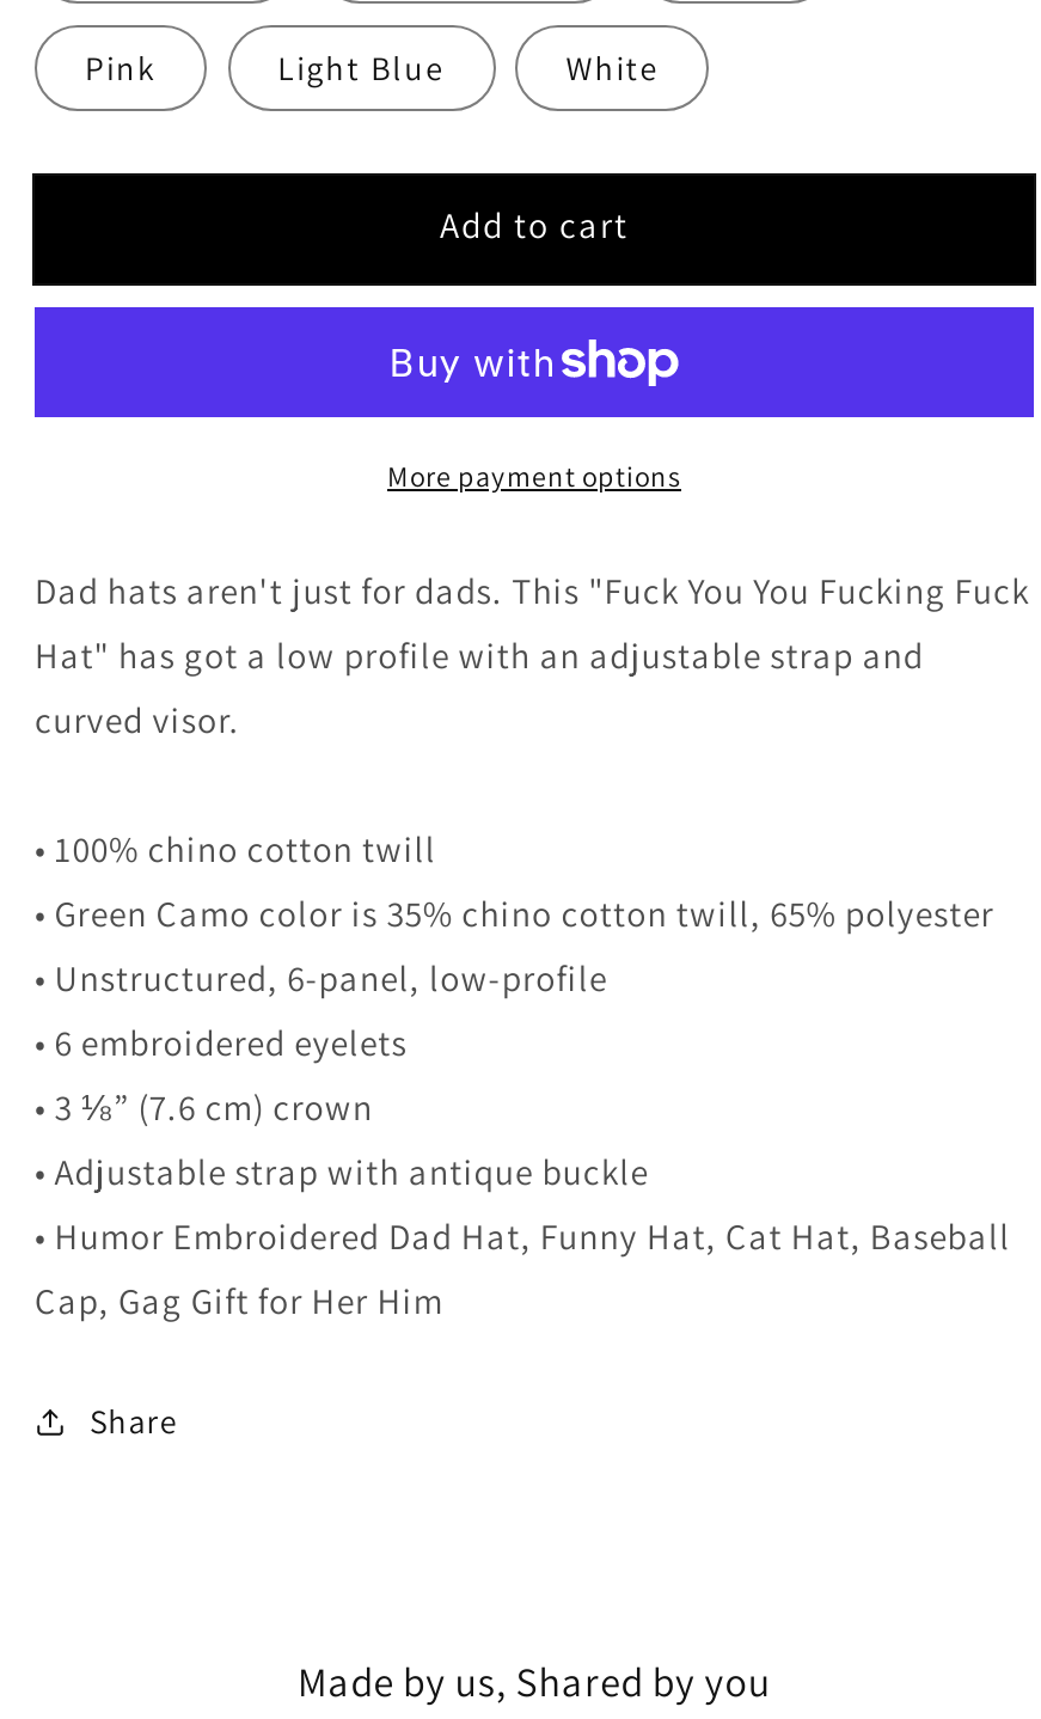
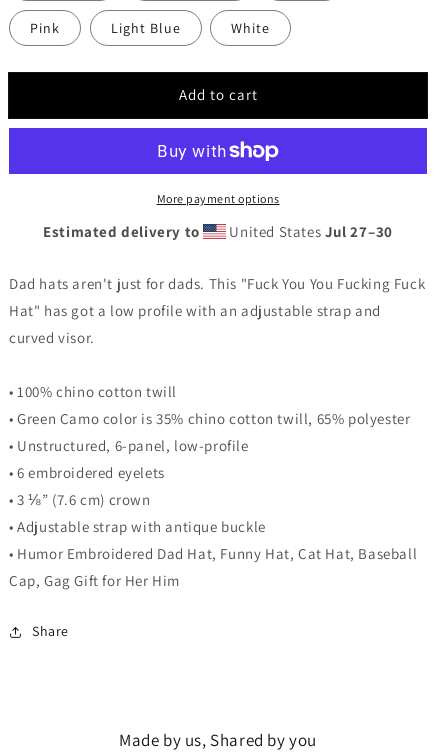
none -> [43,222,393,241] Estimated delivery to | United States Jul 27–30

